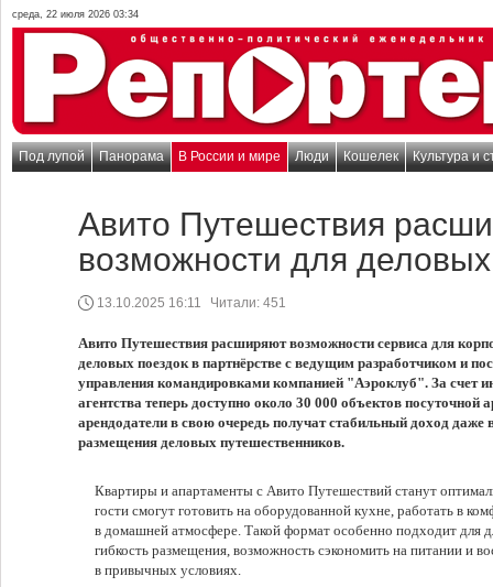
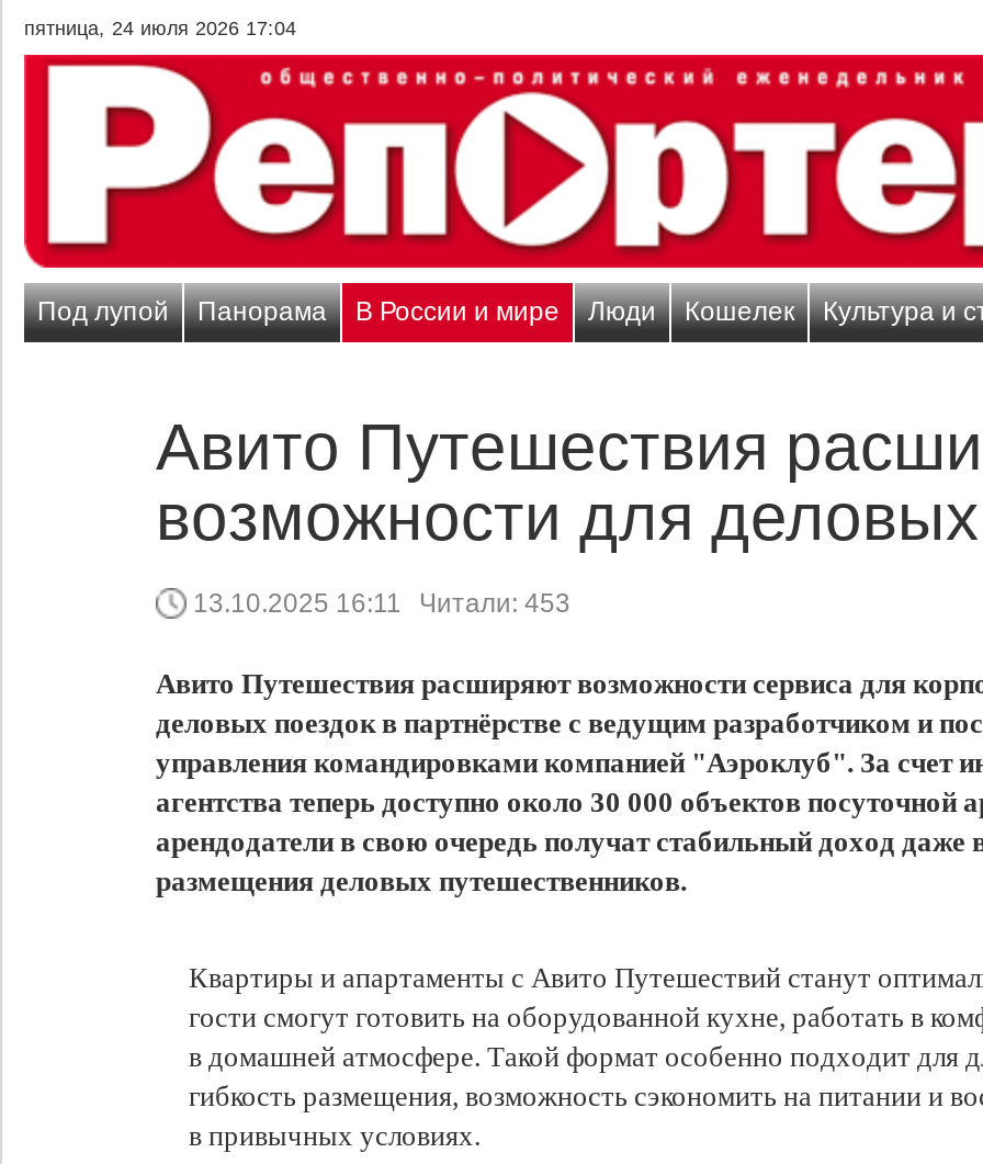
[12,9,139,20] среда, 22 июля 2026 03:34 -> [24,18,296,39] пятница, 24 июля 2026 17:04
[94,295,286,311] 13.10.2025 16:11 Читали: 451 -> [187,588,570,619] 13.10.2025 16:11 Читали: 453

